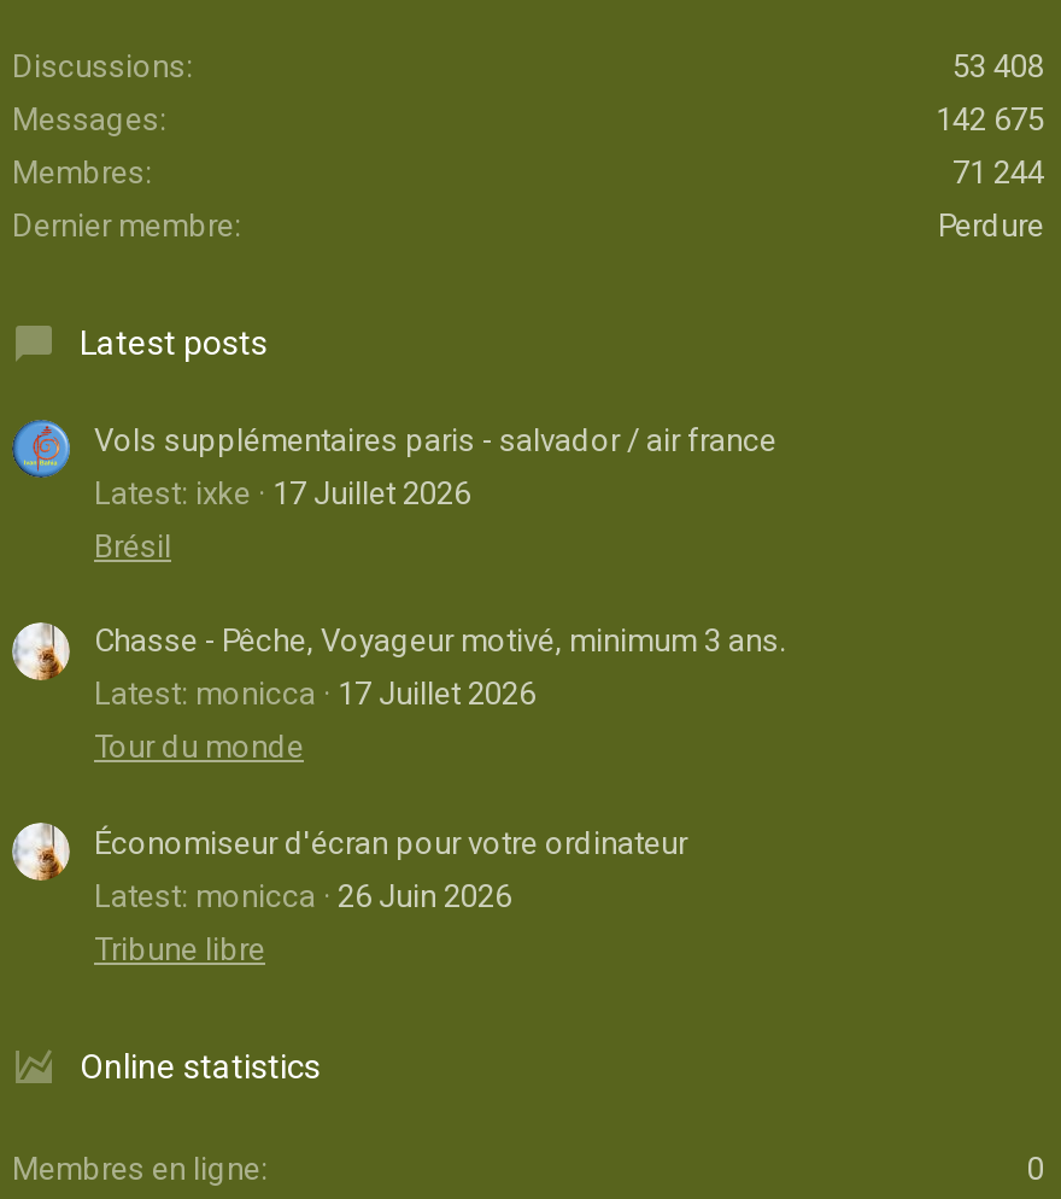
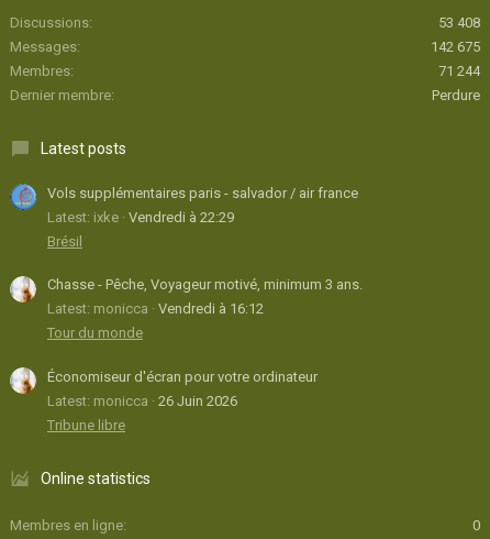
[94,474,470,510] Latest: ixke 17 Juillet 2026 -> [47,209,234,225] Latest: ixke Vendredi à 22:29
[94,676,535,712] Latest: monicca 17 Juillet 2026 -> [47,301,264,317] Latest: monicca Vendredi à 16:12

